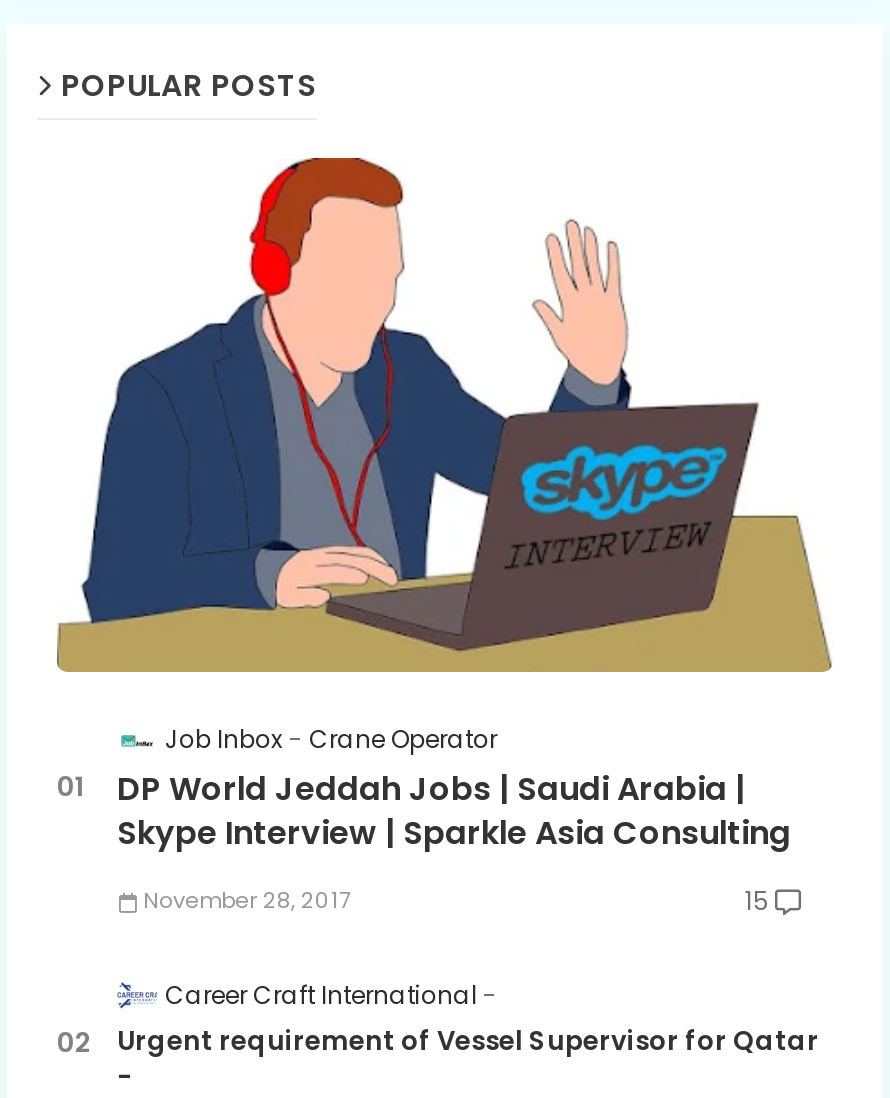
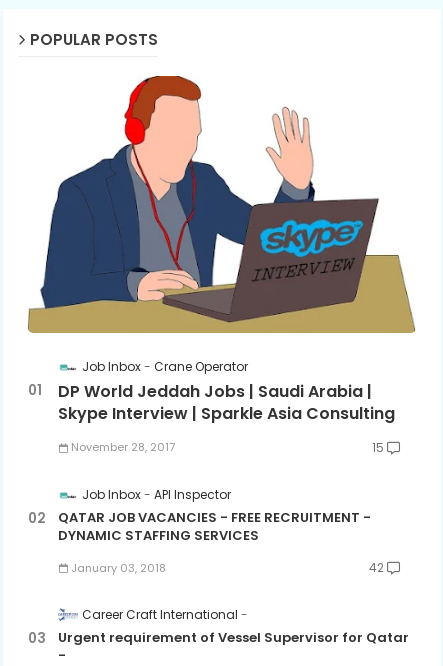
none -> [58,486,387,576] Job Inbox | API Inspector | QATAR JOB VACANCIES - FREE RECRUITMENT - | DYNAMIC STAFFING SERVICES | January 03, 2018 | 42

